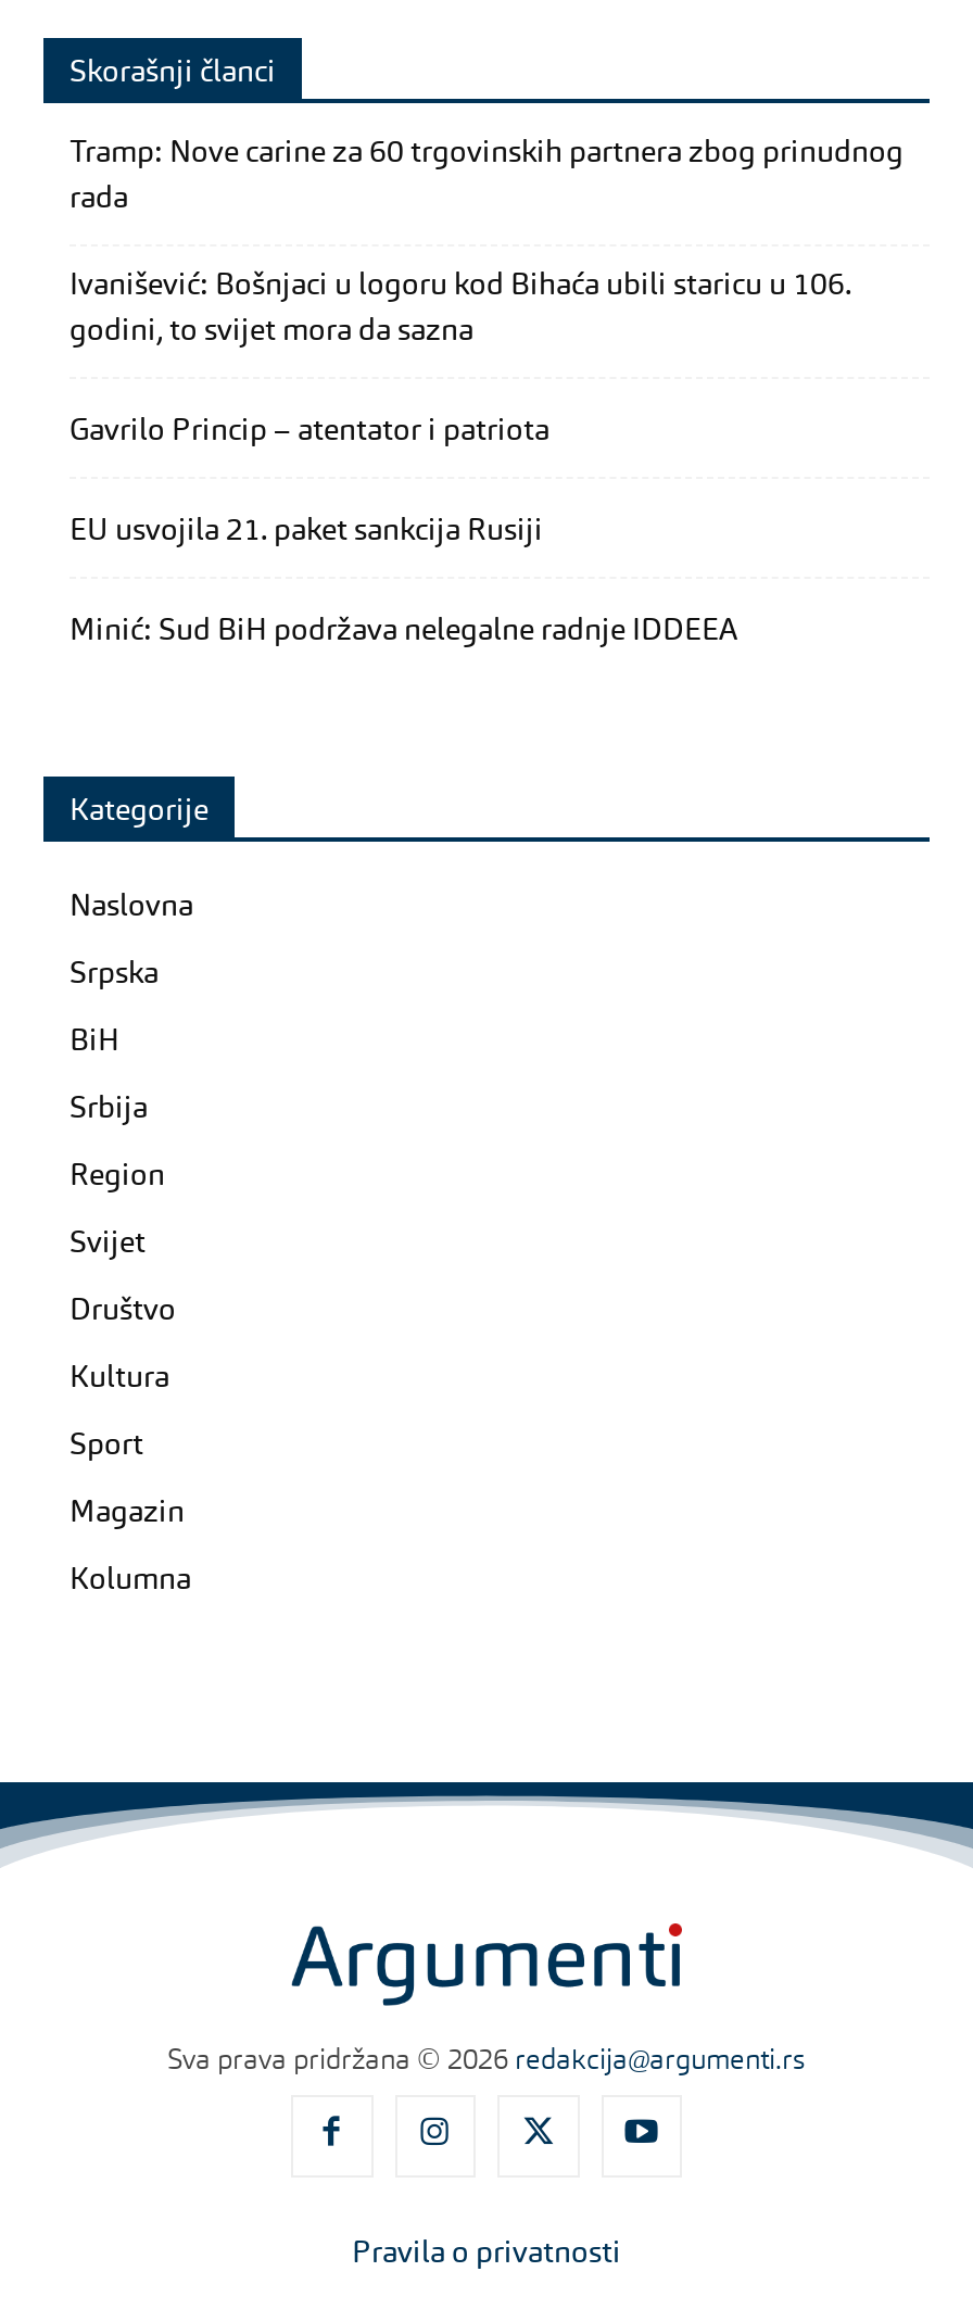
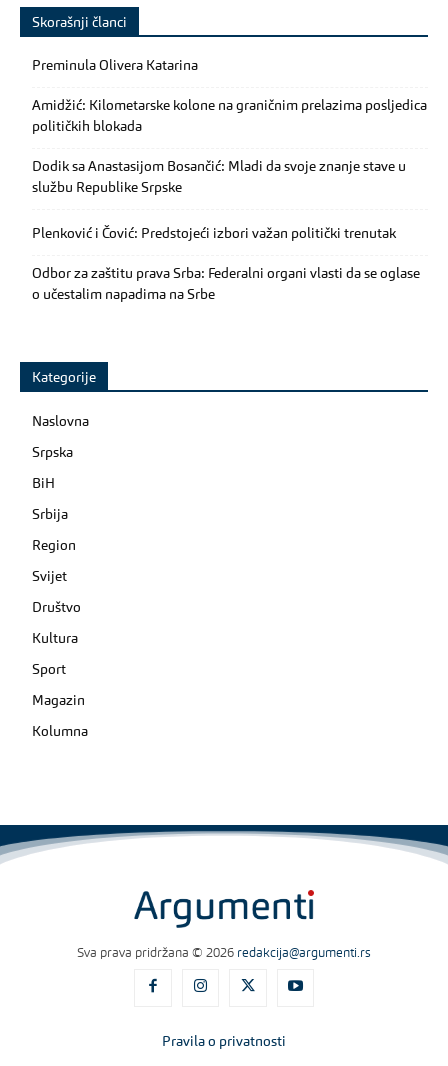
[69,138,903,646] Tramp: Nove carine za 60 trgovinskih partnera zbog prinudnog | rada | Ivanišević: Bošnjaci u logoru kod Bihaća ubili staricu u 106. | godini, to svijet mora da sazna | Gavrilo Princip – atentator i patriota | EU usvojila 21. paket sankcija Rusiji | Minić: Sud BiH podržava nelegalne radnje IDDEEA -> [32,59,427,302] Preminula Olivera Katarina | Amidžić: Kilometarske kolone na graničnim prelazima posljedica | političkih blokada | Dodik sa Anastasijom Bosančić: Mladi da svoje znanje stave u | službu Republike Srpske | Plenković i Čović: Predstojeći izbori važan politički trenutak | Odbor za zaštitu prava Srba: Federalni organi vlasti da se oglase | o učestalim napadima na Srbe

